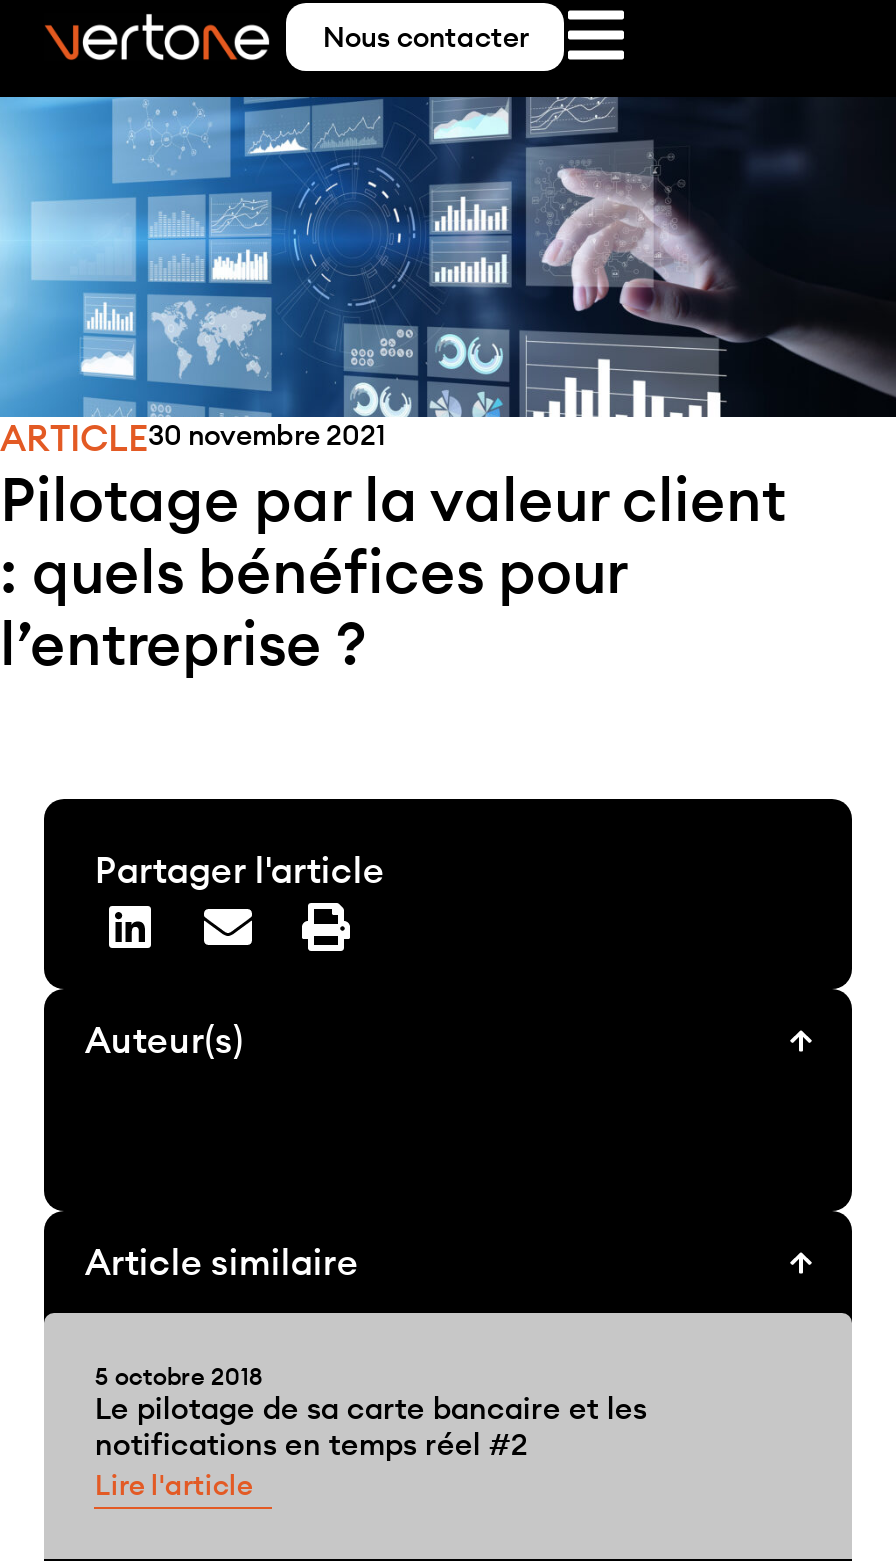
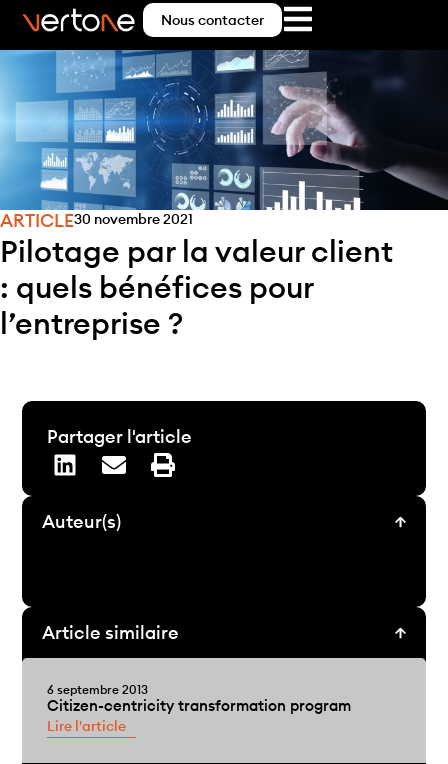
[95,1362,647,1464] 5 octobre 2018 | Le pilotage de sa carte bancaire et les | notifications en temps réel #2 -> [47,682,351,715] 6 septembre 2013 | Citizen-centricity transformation program

